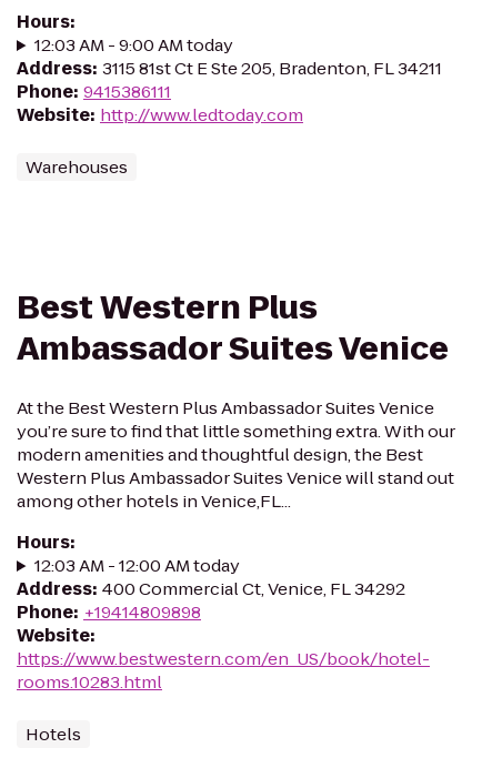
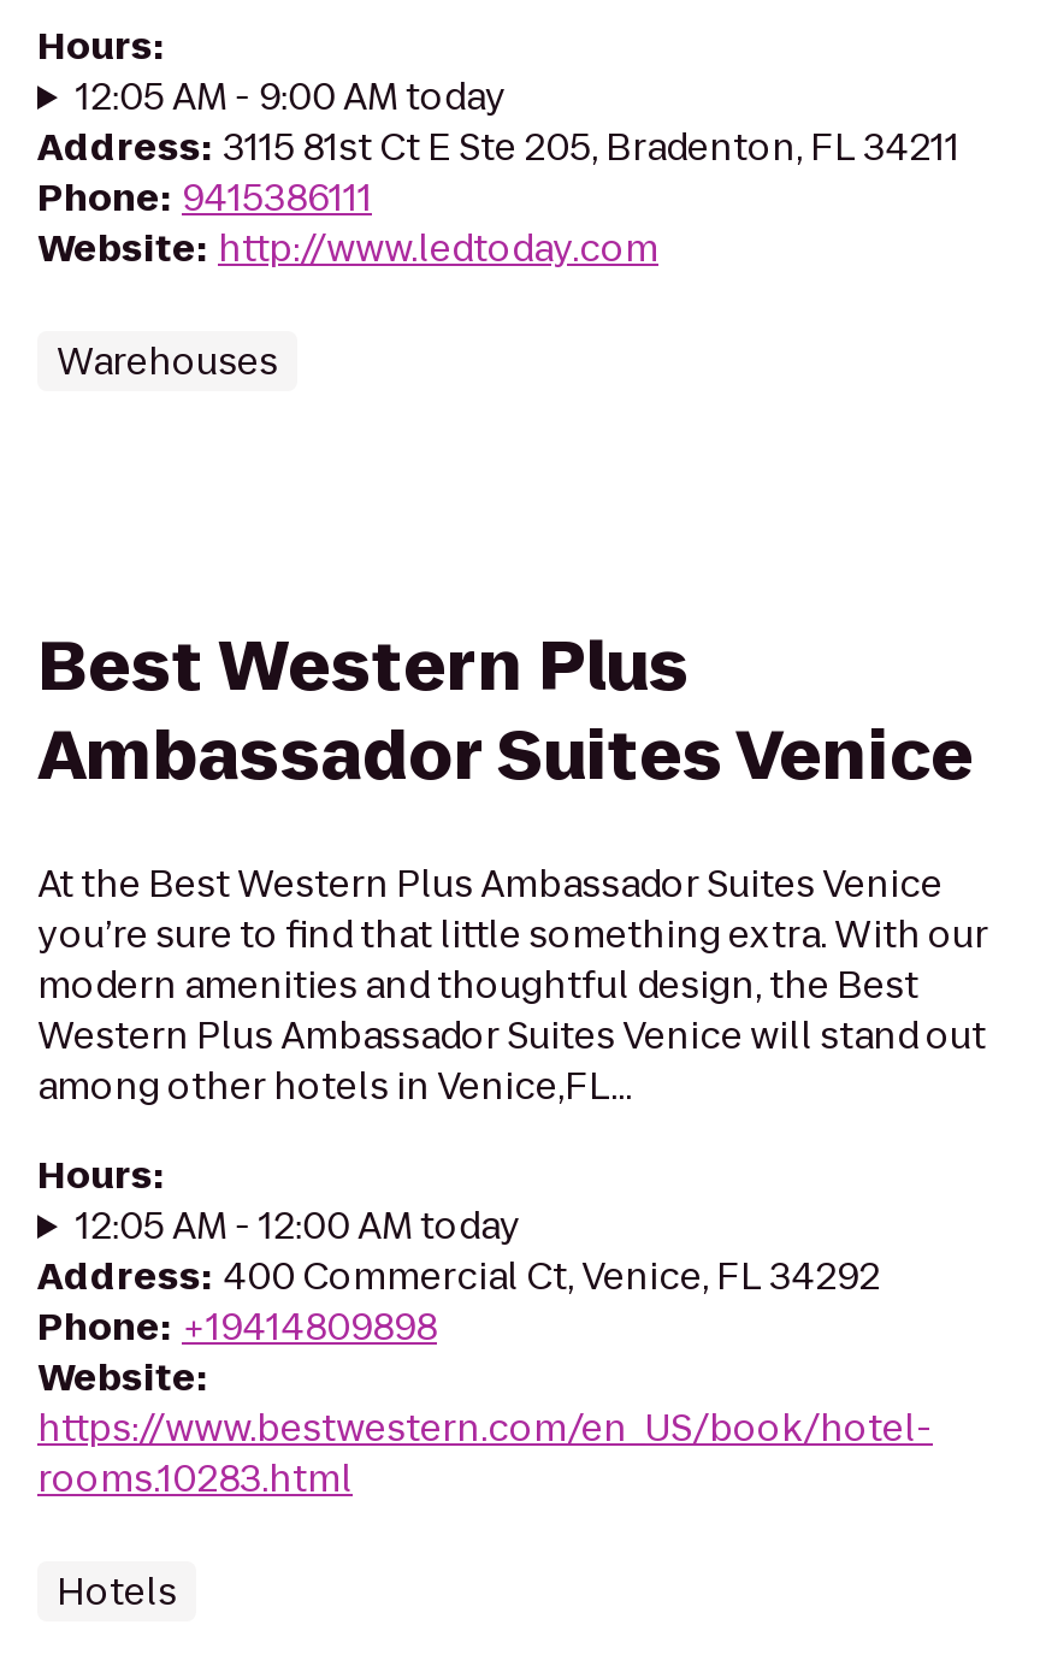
[34,33,233,57] 12:03 AM - 9:00 AM today -> [76,71,507,122] 12:05 AM - 9:00 AM today
[34,554,240,577] 12:03 AM - 12:00 AM today -> [76,1200,521,1251] 12:05 AM - 12:00 AM today

